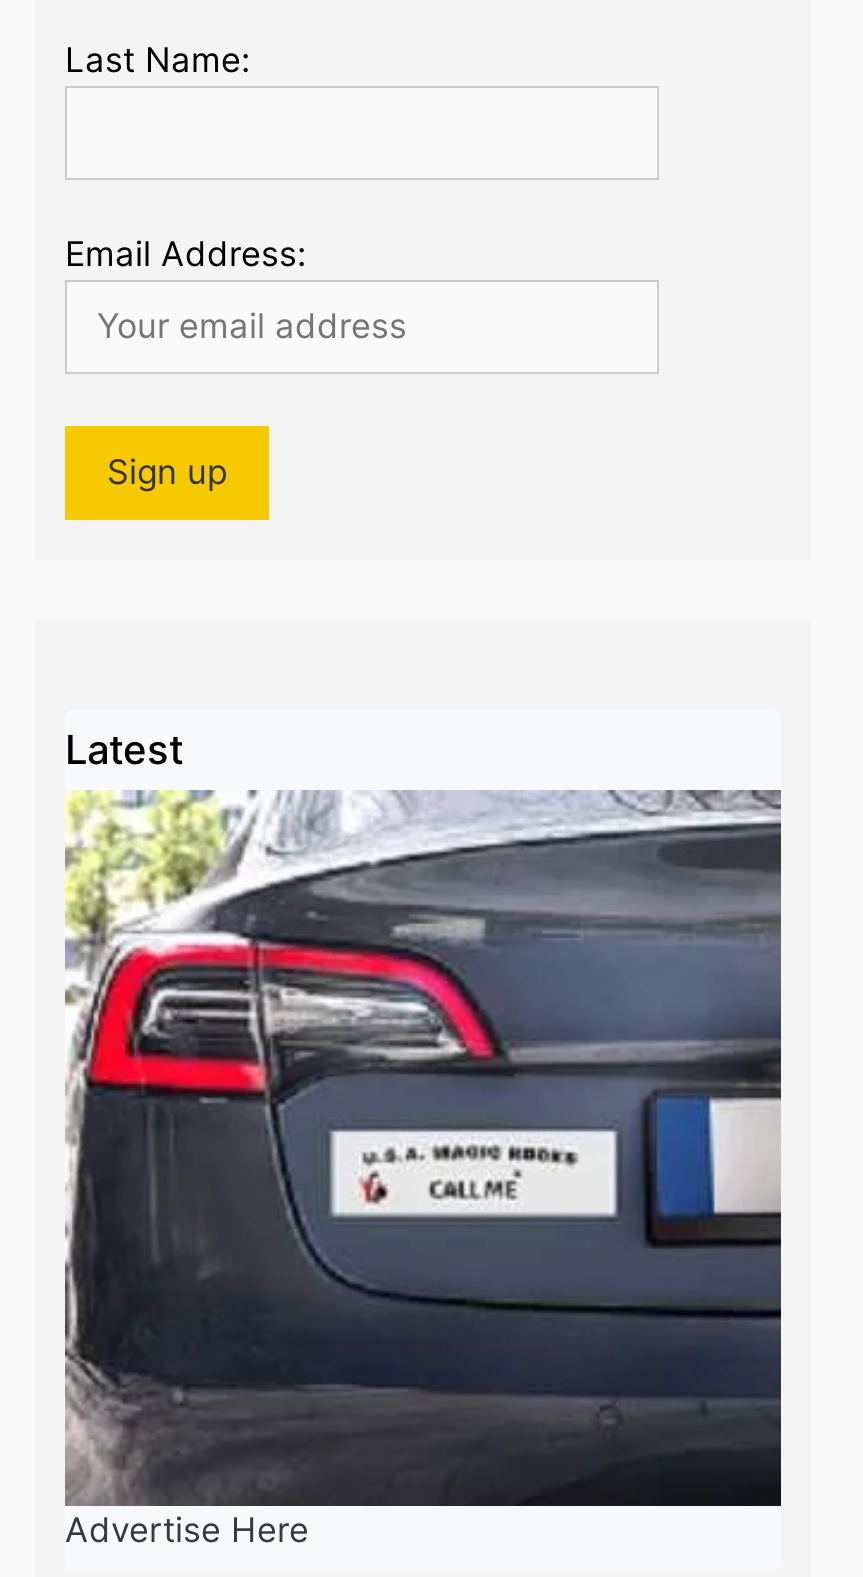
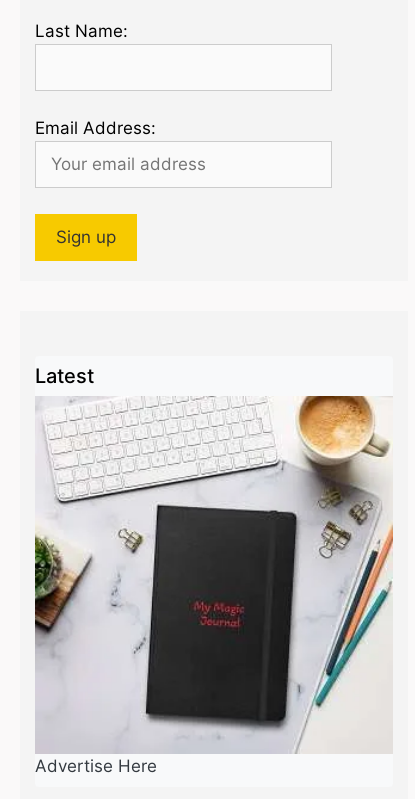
[63,788,783,1508] [image] -> [34,395,394,754] [image]

